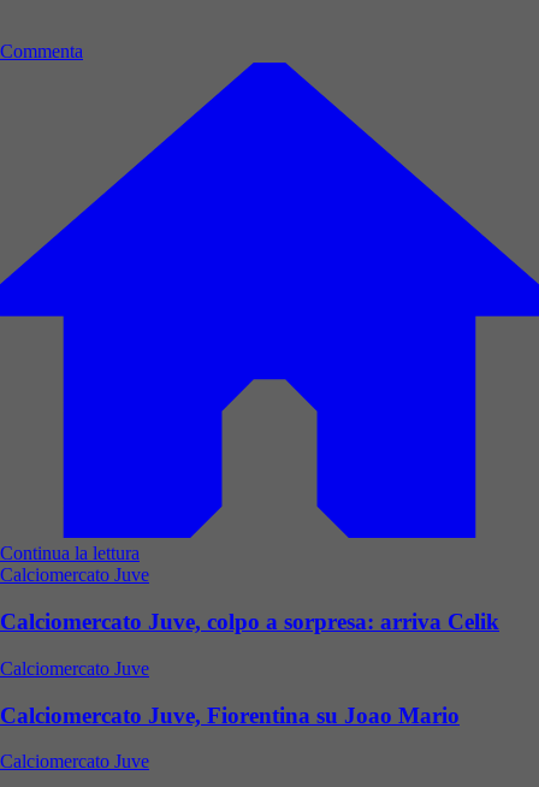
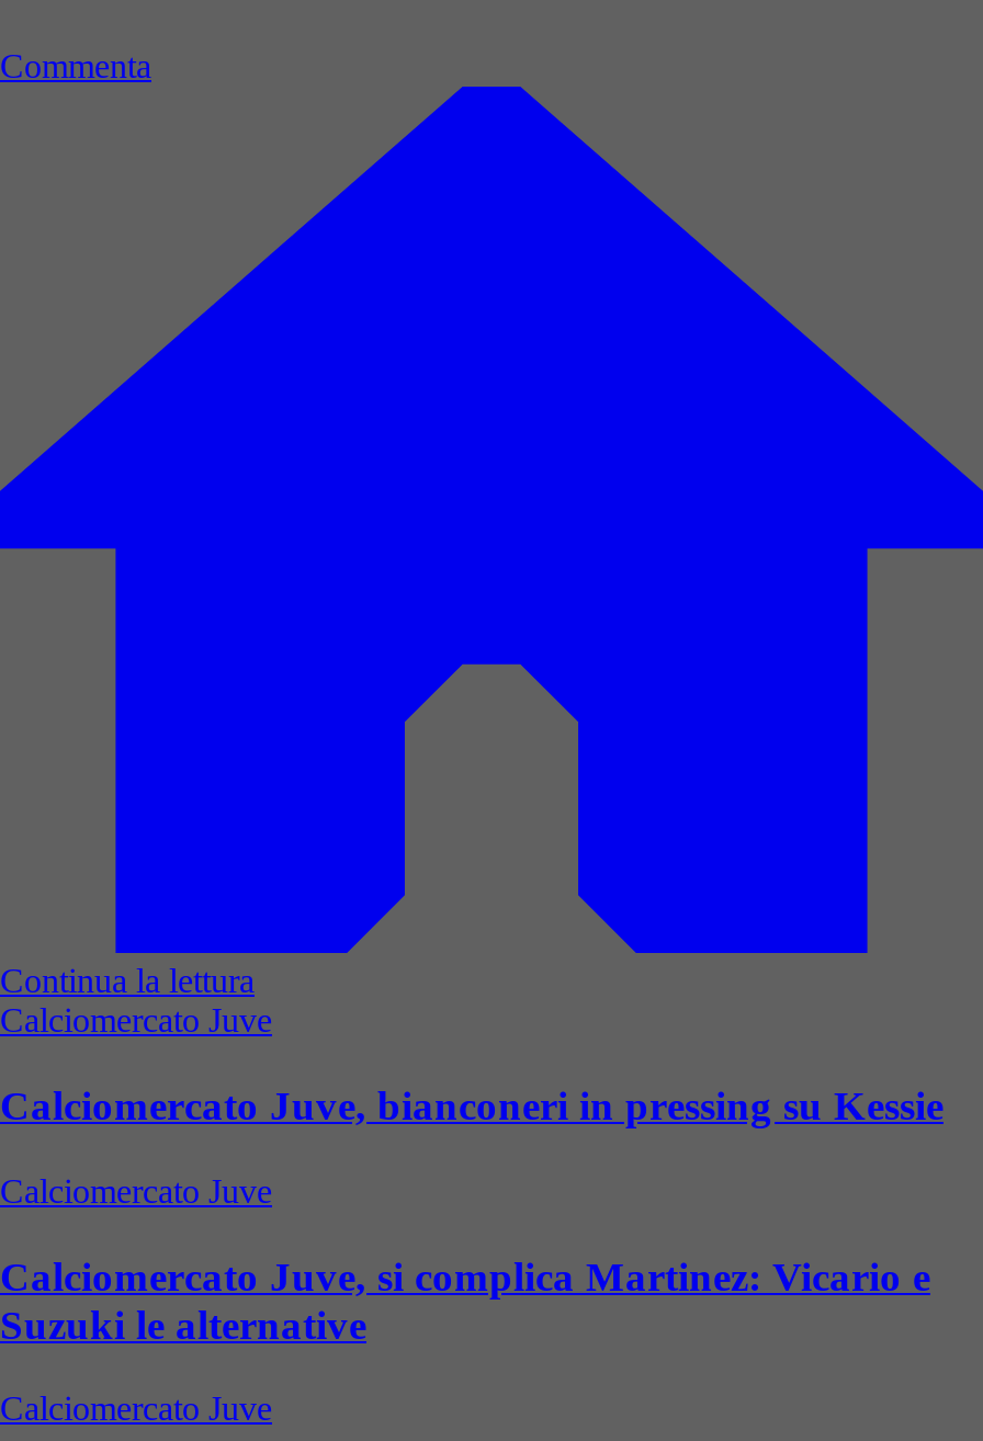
[0,609,499,634] Calciomercato Juve, colpo a sorpresa: arriva Celik -> [0,1083,944,1129] Calciomercato Juve, bianconeri in pressing su Kessie
[0,702,460,727] Calciomercato Juve, Fiorentina su Joao Mario -> [0,1252,930,1347] Calciomercato Juve, si complica Martinez: Vicario e | Suzuki le alternative

